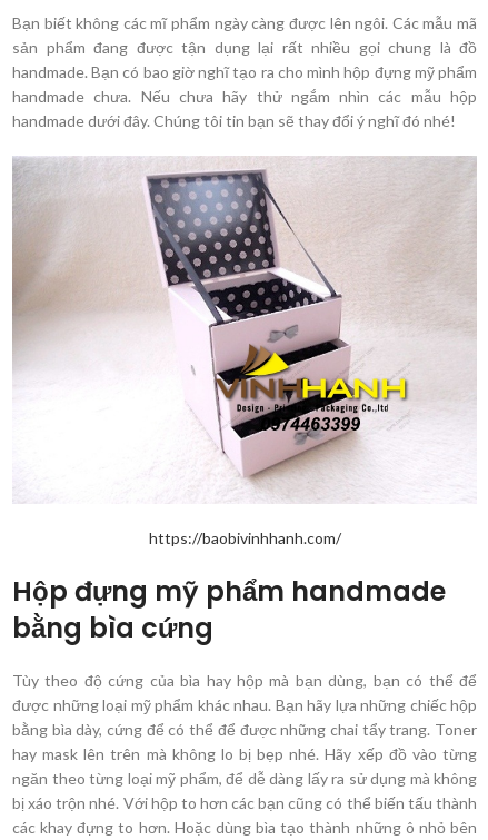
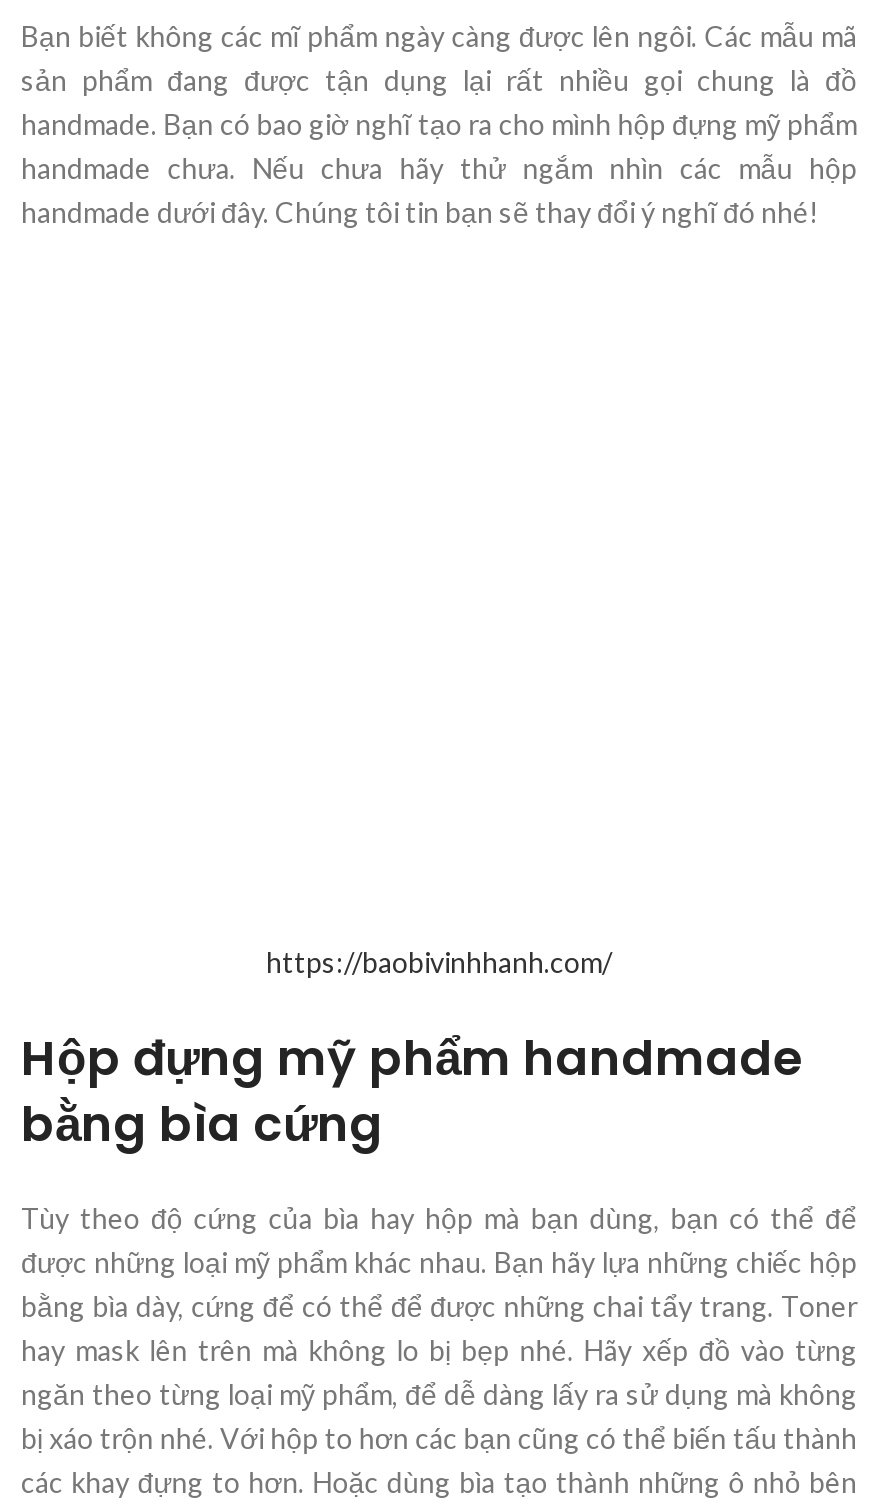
[11,156,477,502] [image] -> none

